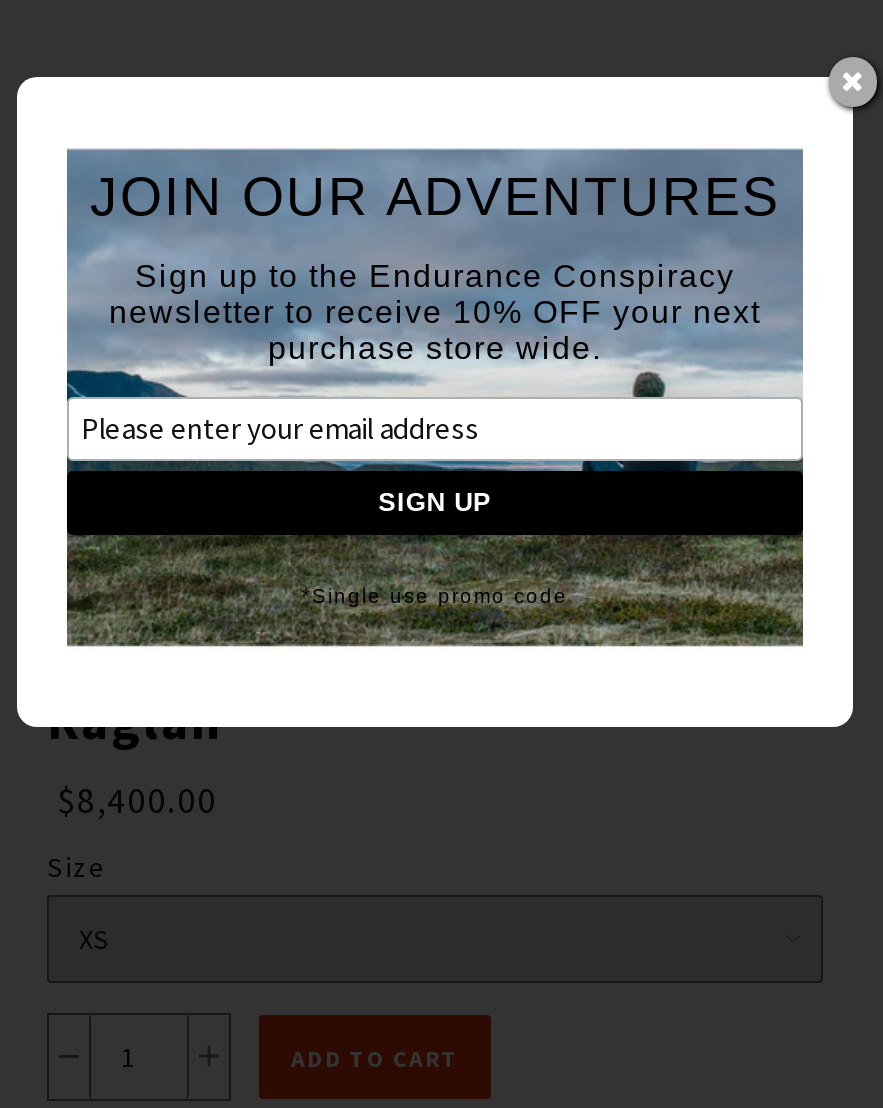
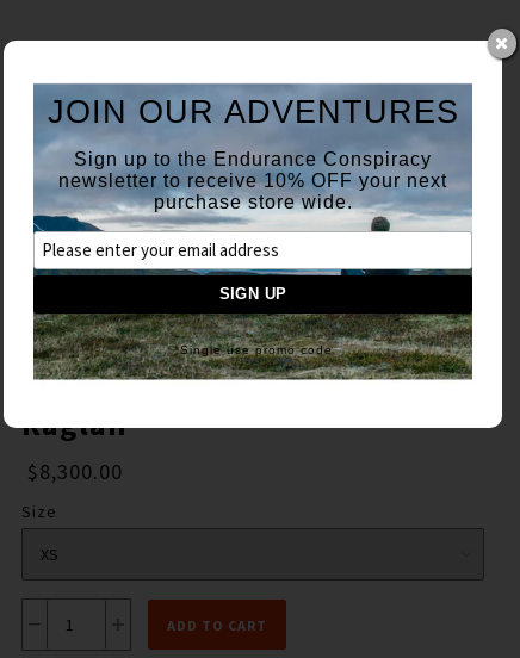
[57,777,217,823] $8,400.00 -> [27,458,123,485] $8,300.00

